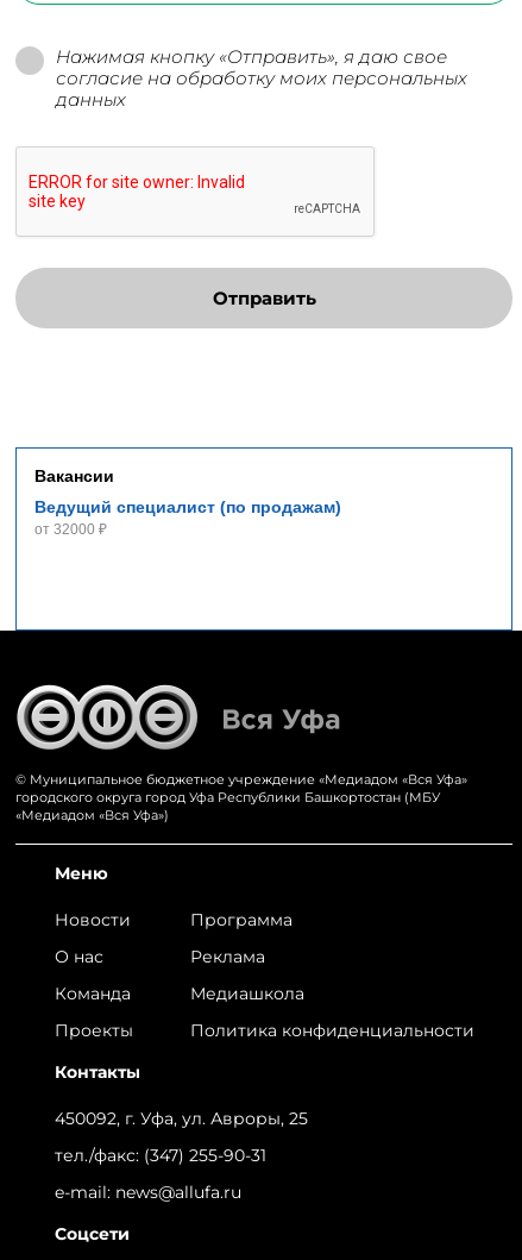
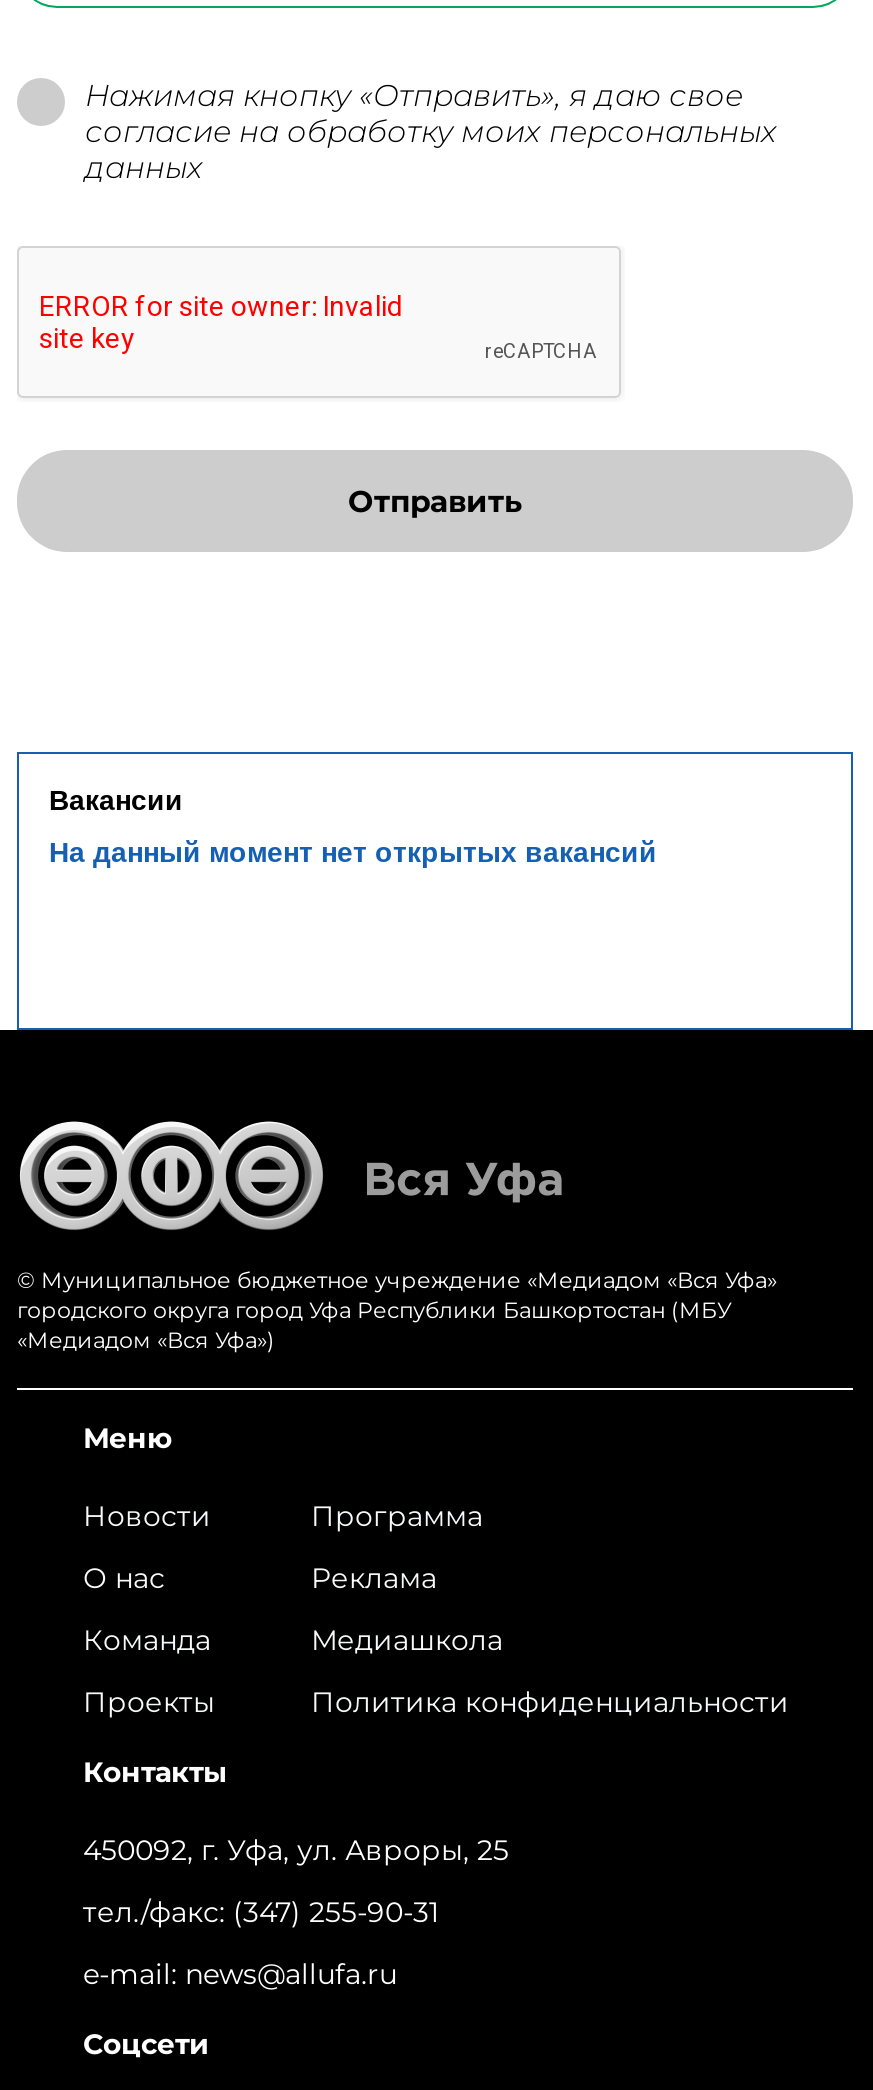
[34,498,341,538] Ведущий специалист (по продажам) | от 32000 ₽ -> [49,836,657,868] На данный момент нет открытых вакансий

